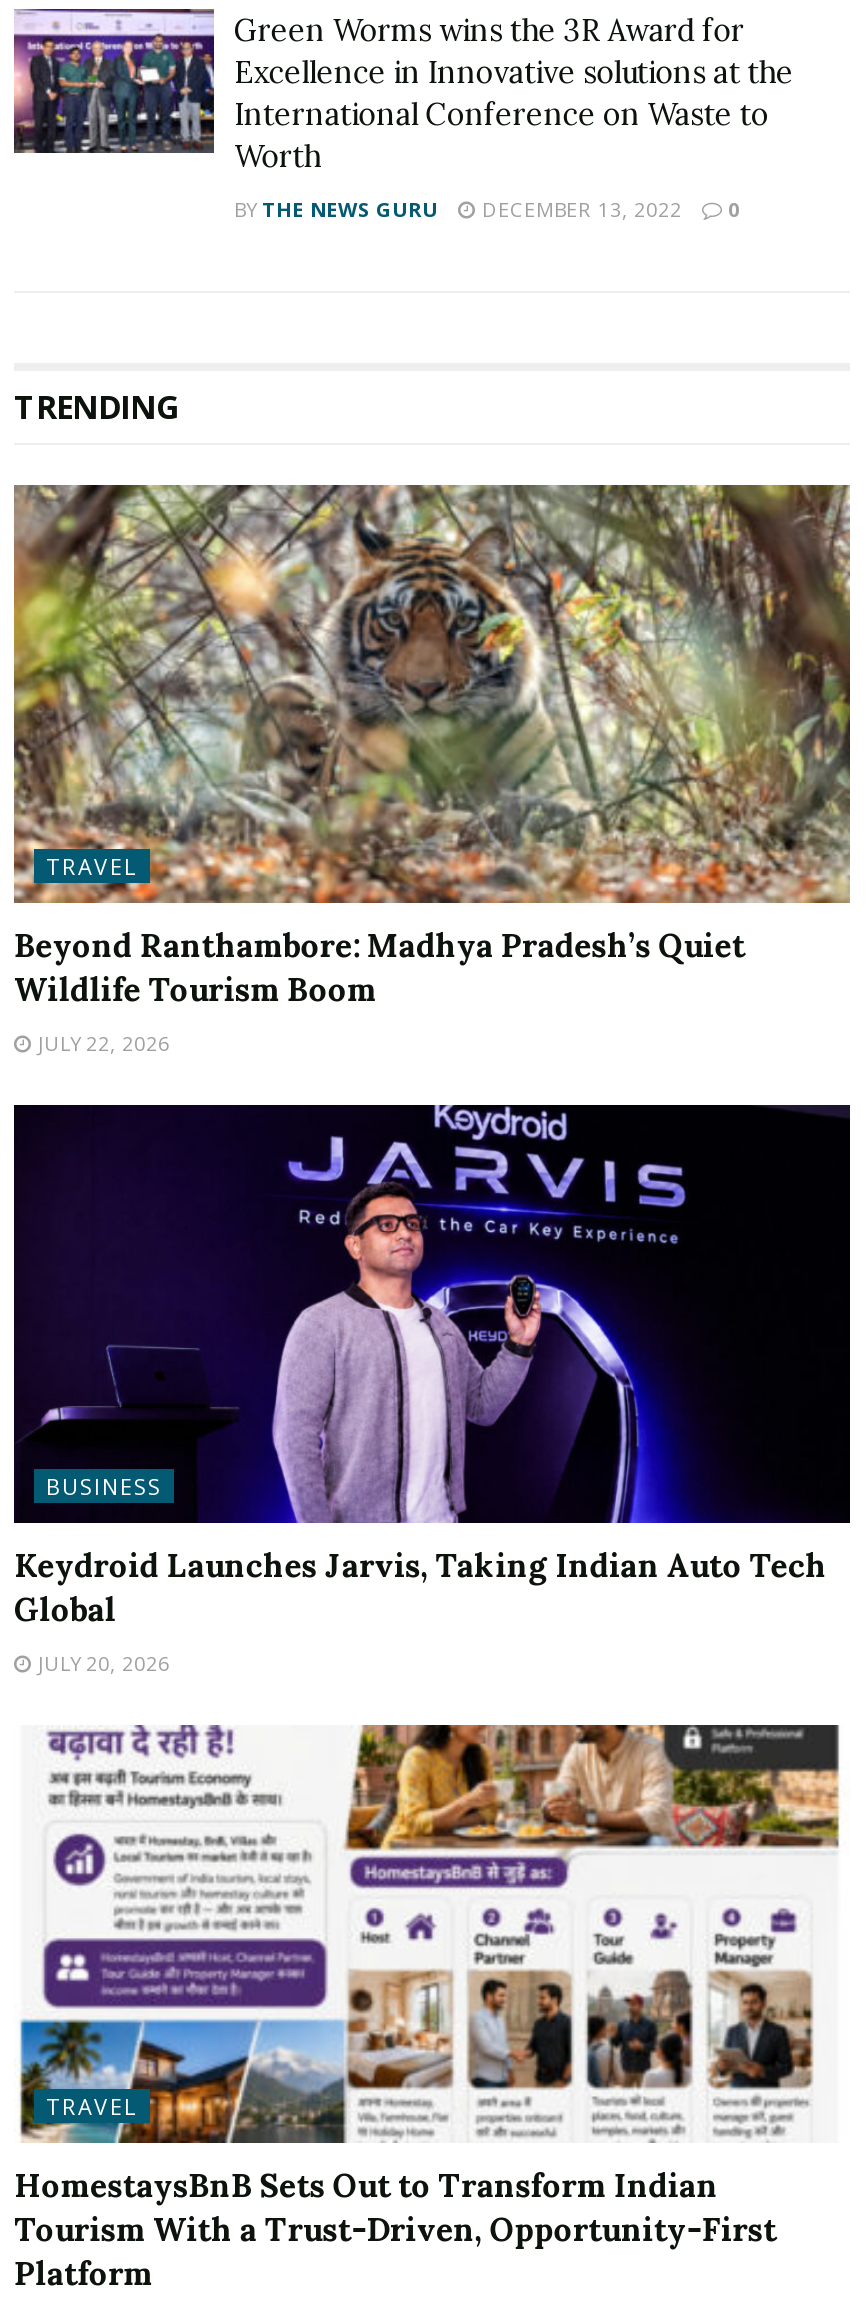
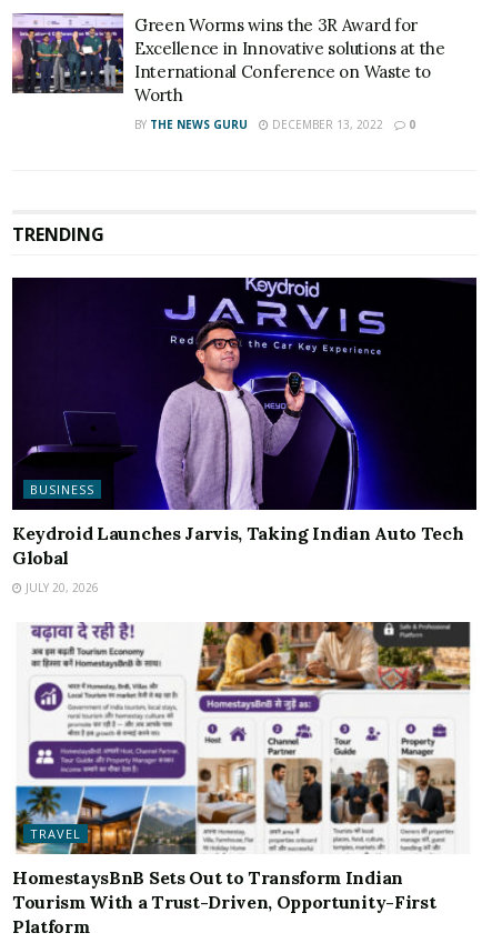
[12,483,852,1057] [image] | TRAVEL | Beyond Ranthambore: Madhya Pradesh’s Quiet | Wildlife Tourism Boom | JULY 22, 2026 -> none

